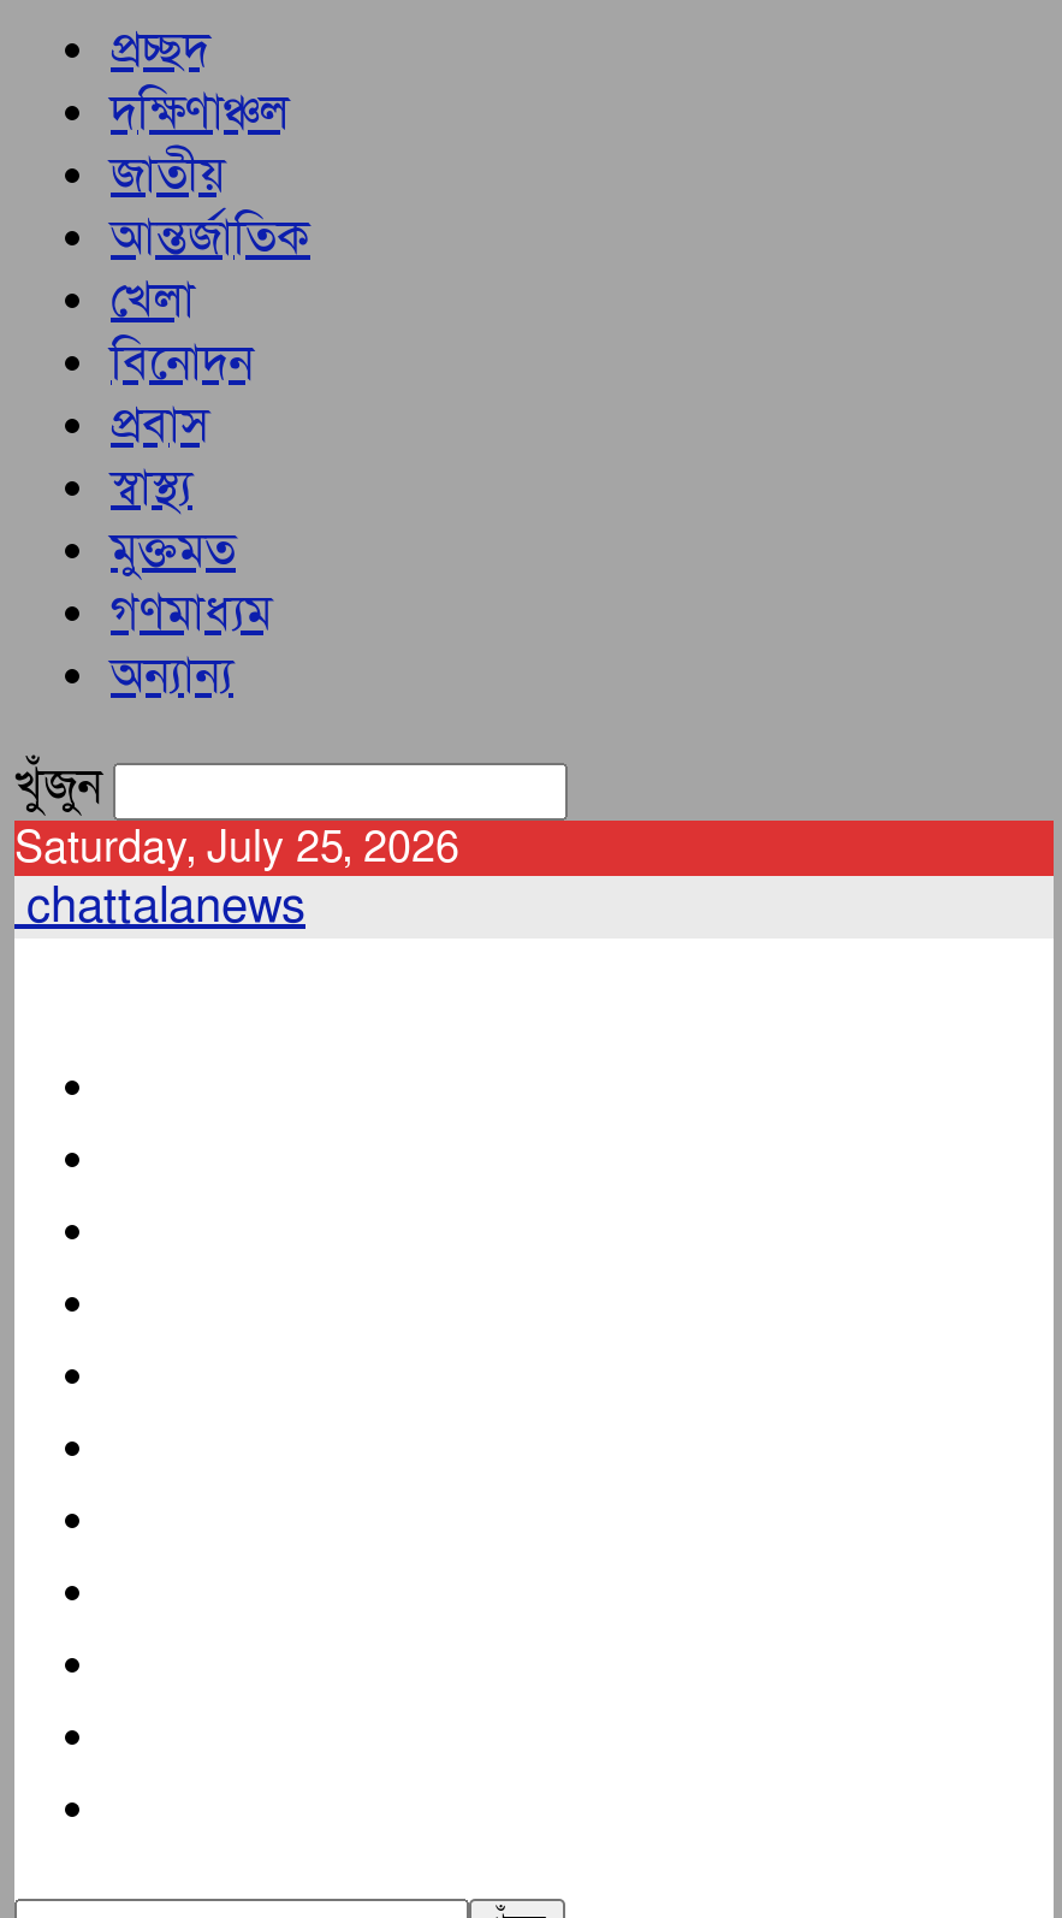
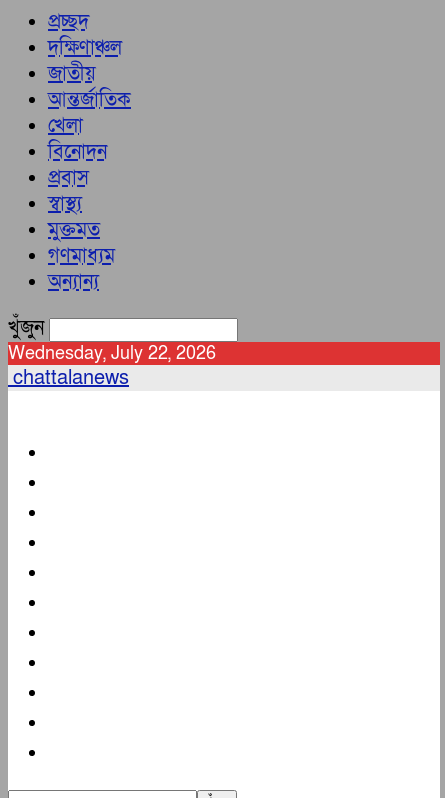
[14,821,459,876] Saturday, July 25, 2026 -> [8,342,216,365] Wednesday, July 22, 2026

